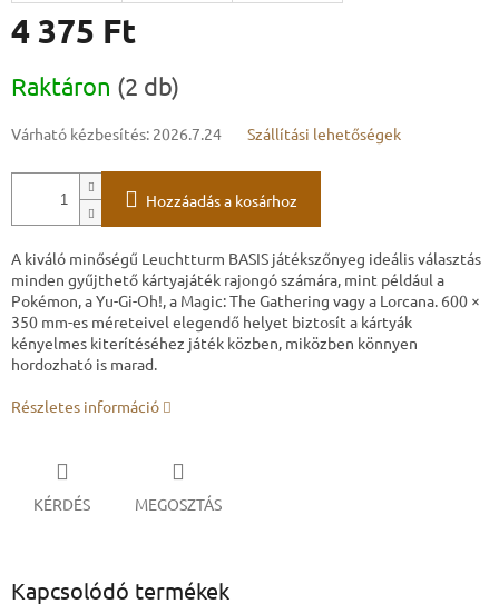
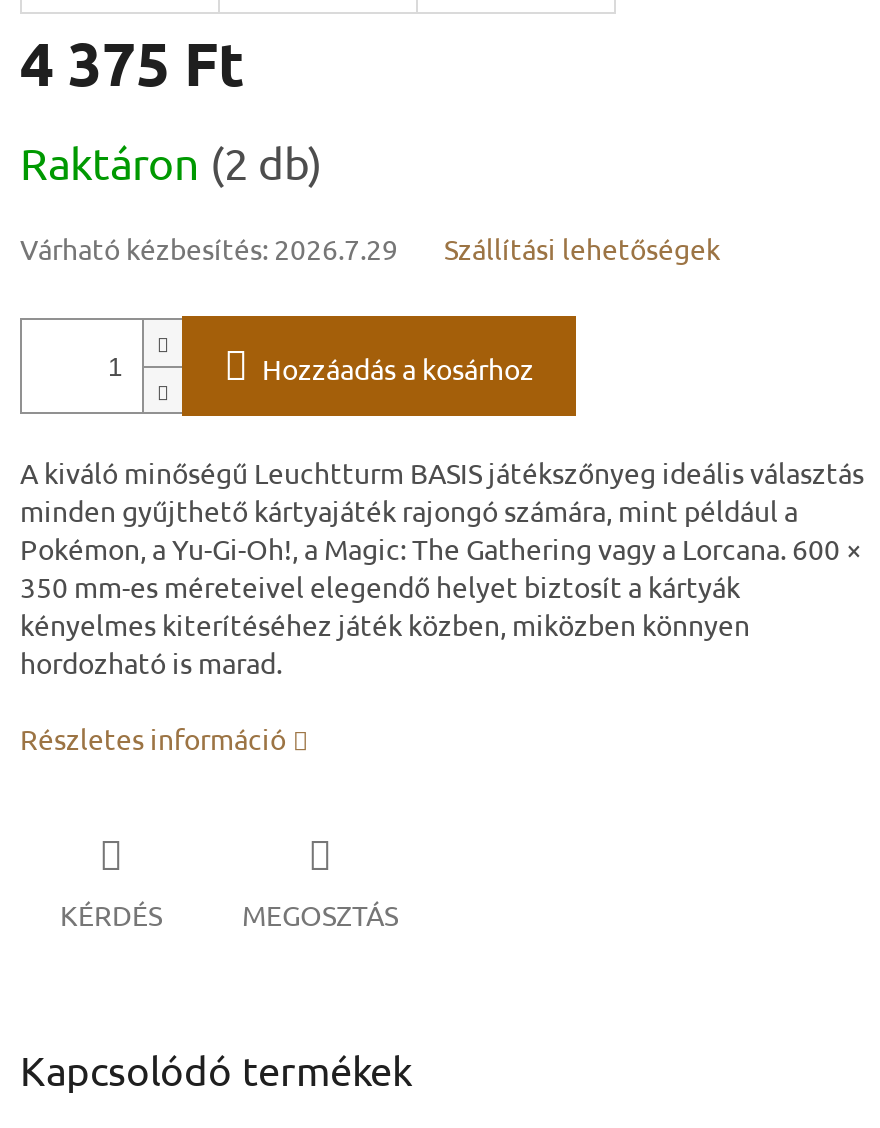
[11,124,222,144] Várható kézbesítés: 2026.7.24 -> [20,231,398,267] Várható kézbesítés: 2026.7.29

